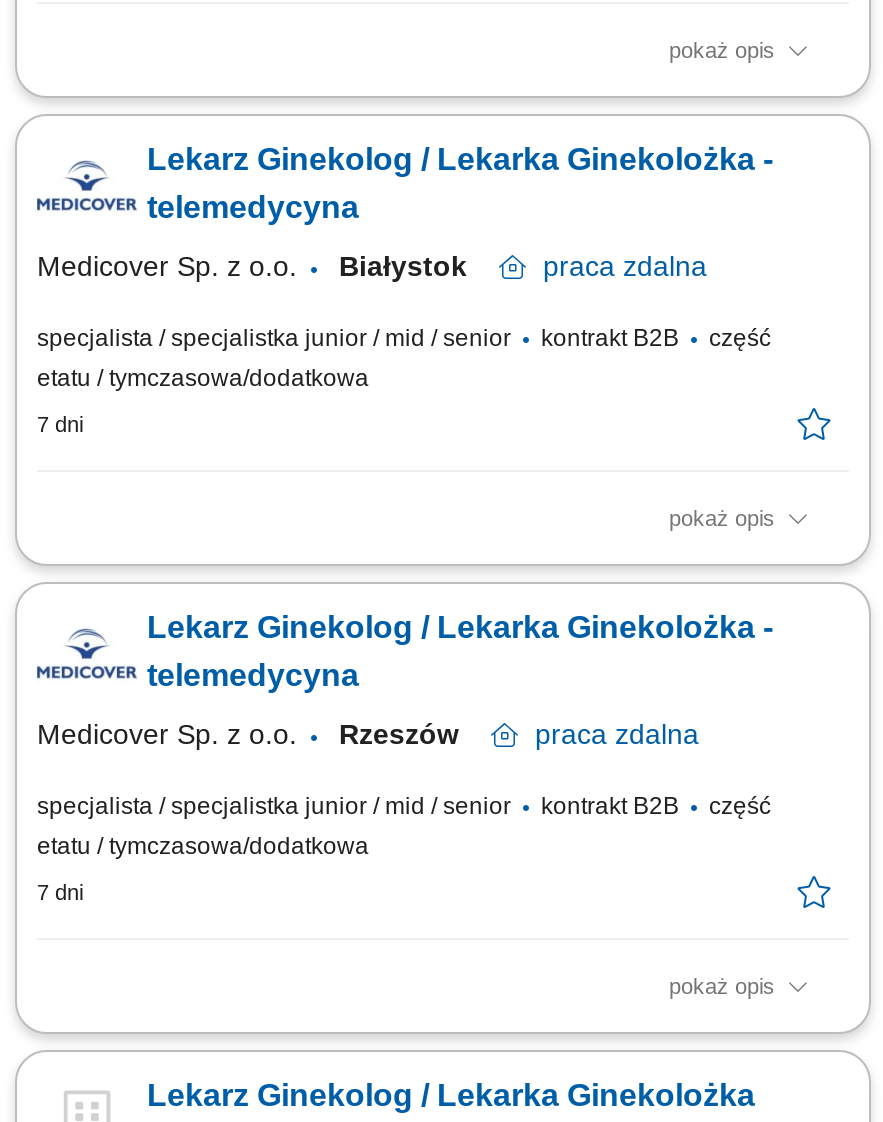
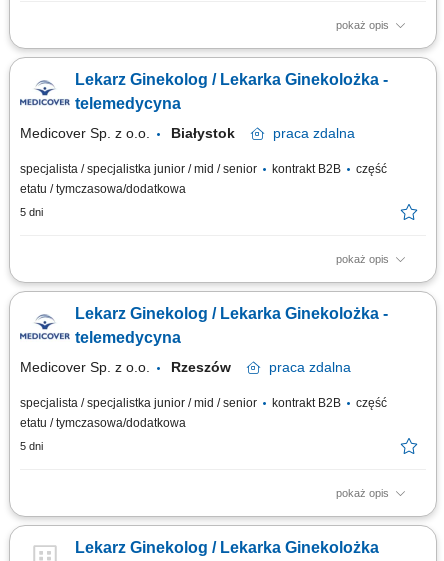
[37,412,83,436] 7 dni -> [20,206,43,218] 5 dni
[37,880,83,904] 7 dni -> [20,440,43,452] 5 dni

